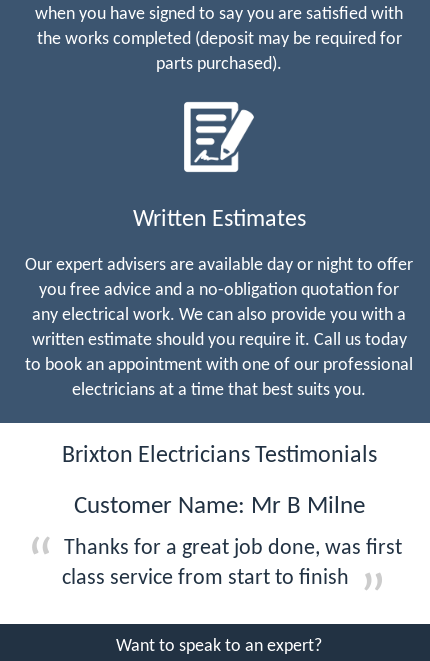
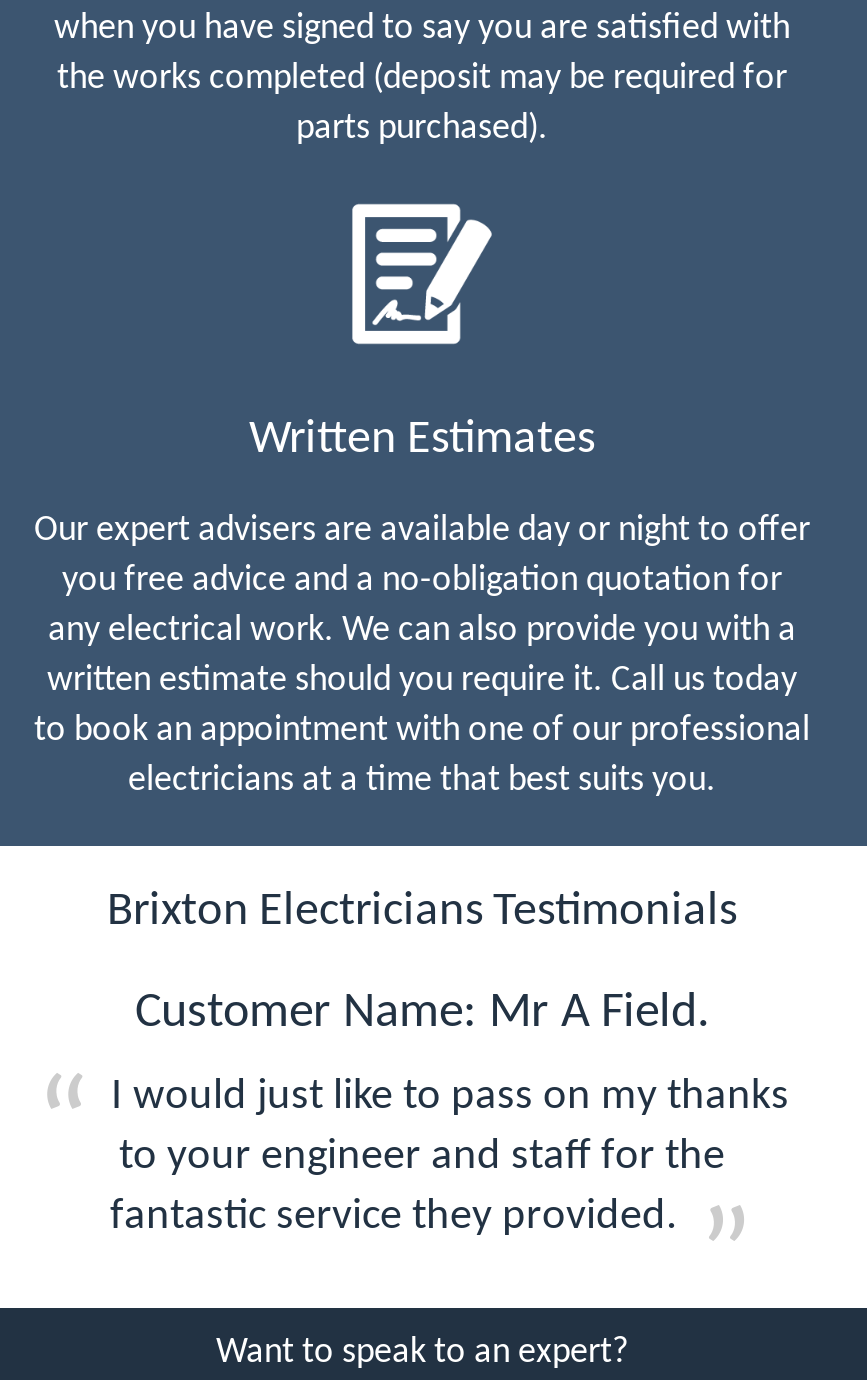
[73,493,364,518] Customer Name: Mr B Milne -> [135,987,709,1037] Customer Name: Mr A Field.
[61,536,402,589] Thanks for a great job done, was first | class service from start to finish -> [110,1073,789,1239] I would just like to pass on my thanks | to your engineer and staff for the | fantastic service they provided.

